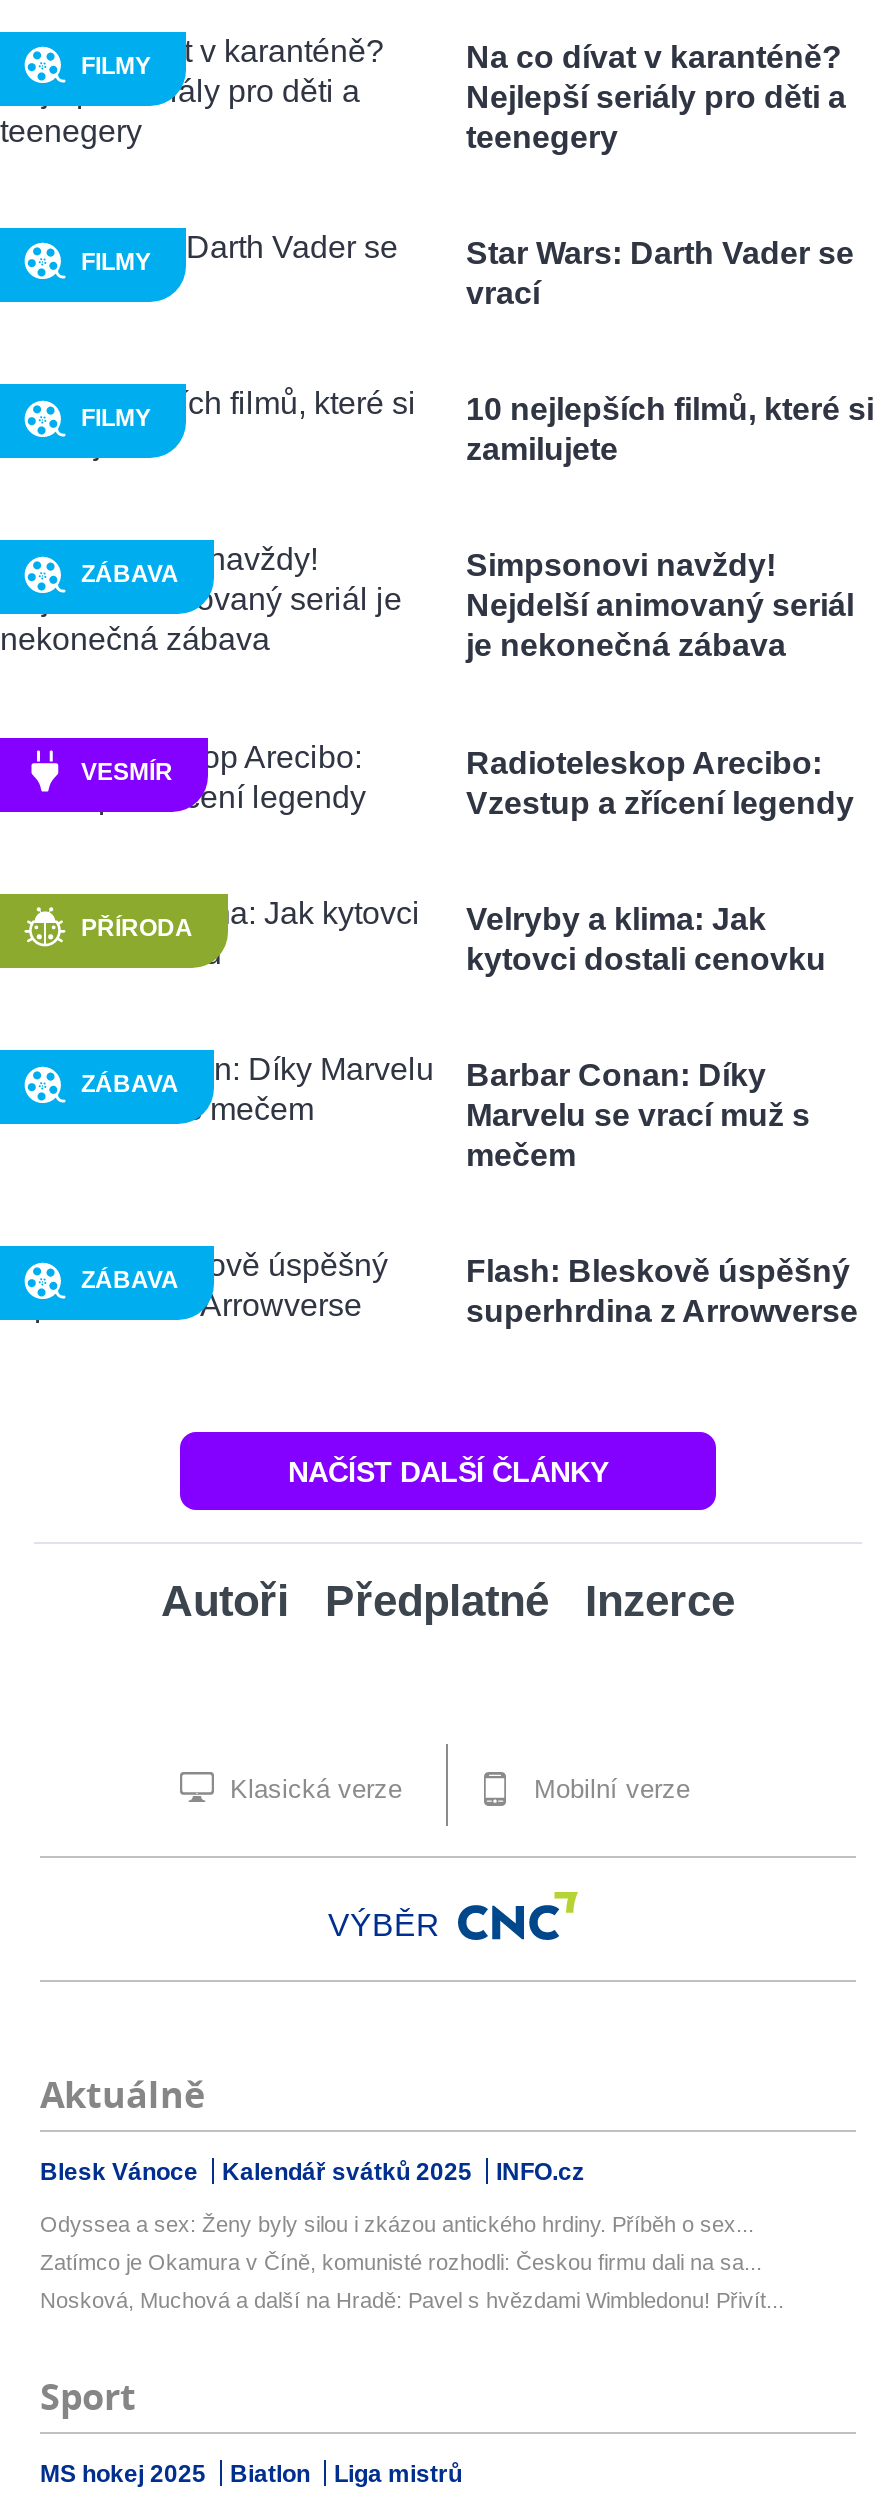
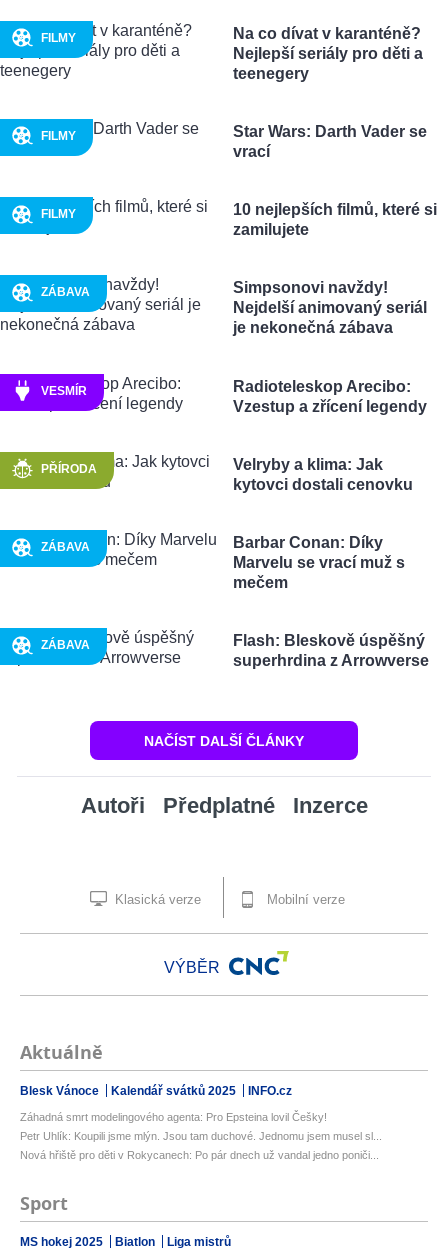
[40,2213,754,2237] Odyssea a sex: Ženy byly silou i zkázou antického hrdiny. Příběh o sex... -> [20,1111,327,1123] Záhadná smrt modelingového agenta: Pro Epsteina lovil Češky!
[40,2251,762,2275] Zatímco je Okamura v Číně, komunisté rozhodli: Českou firmu dali na sa... -> [20,1130,382,1142] Petr Uhlík: Koupili jsme mlýn. Jsou tam duchové. Jednomu jsem musel sl...
[40,2289,784,2313] Nosková, Muchová a další na Hradě: Pavel s hvězdami Wimbledonu! Přivít... -> [20,1149,379,1161] Nová hřiště pro děti v Rokycanech: Po pár dnech už vandal jedno poniči...

